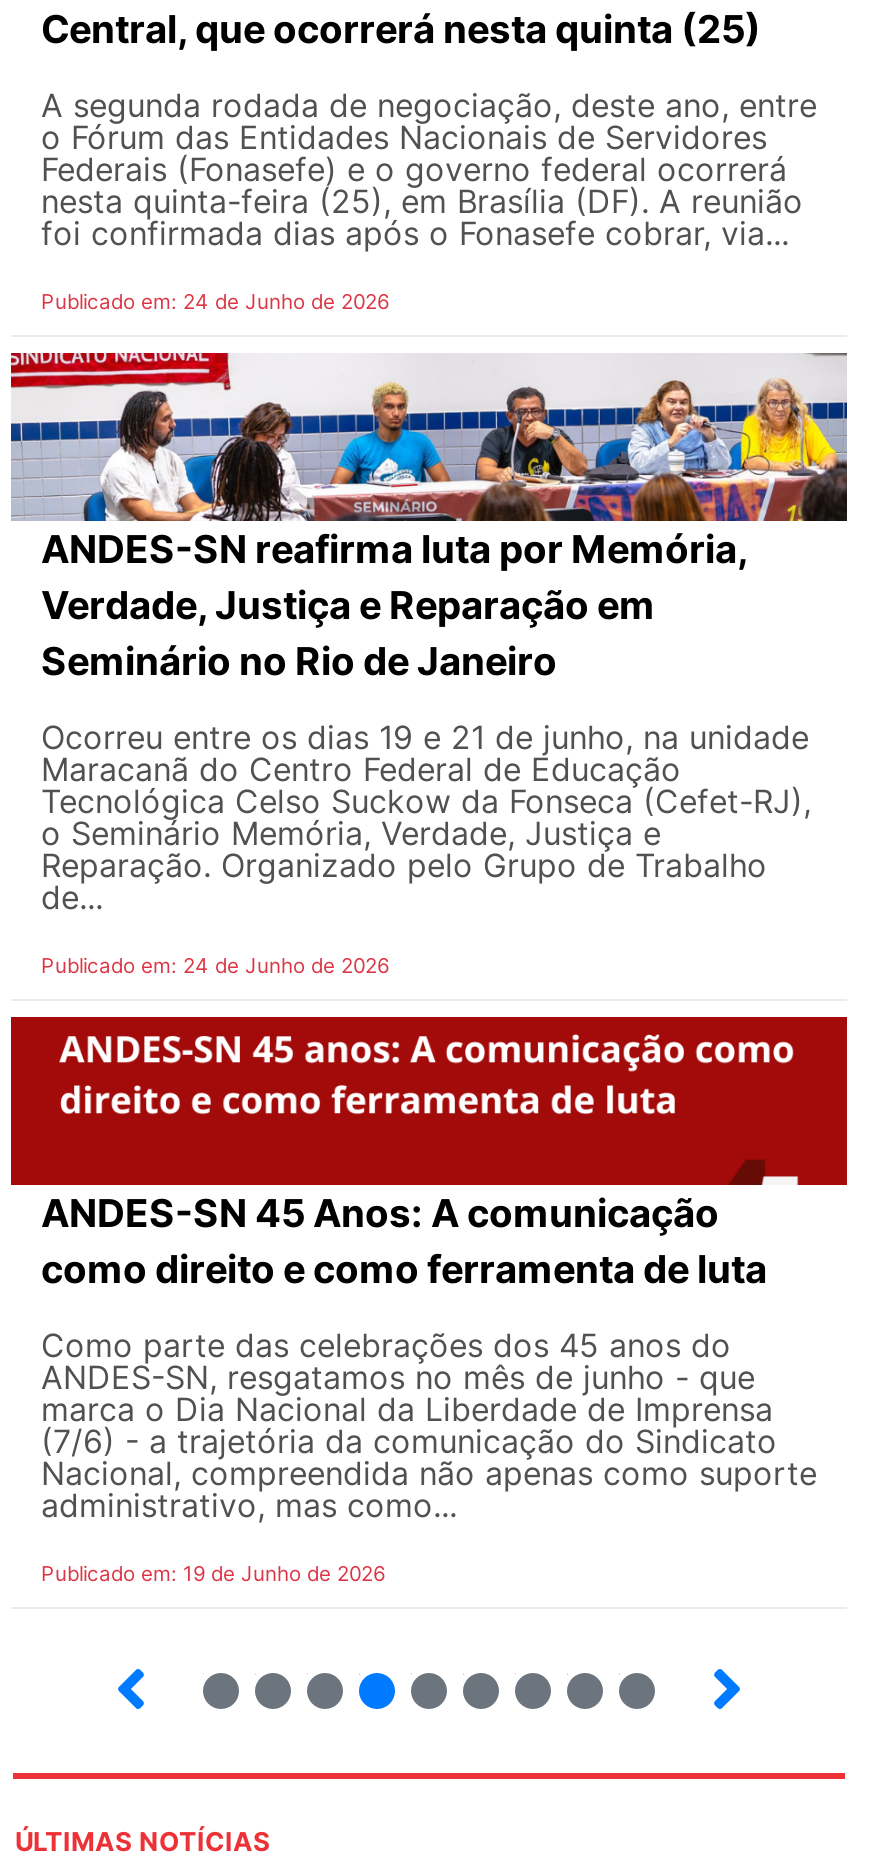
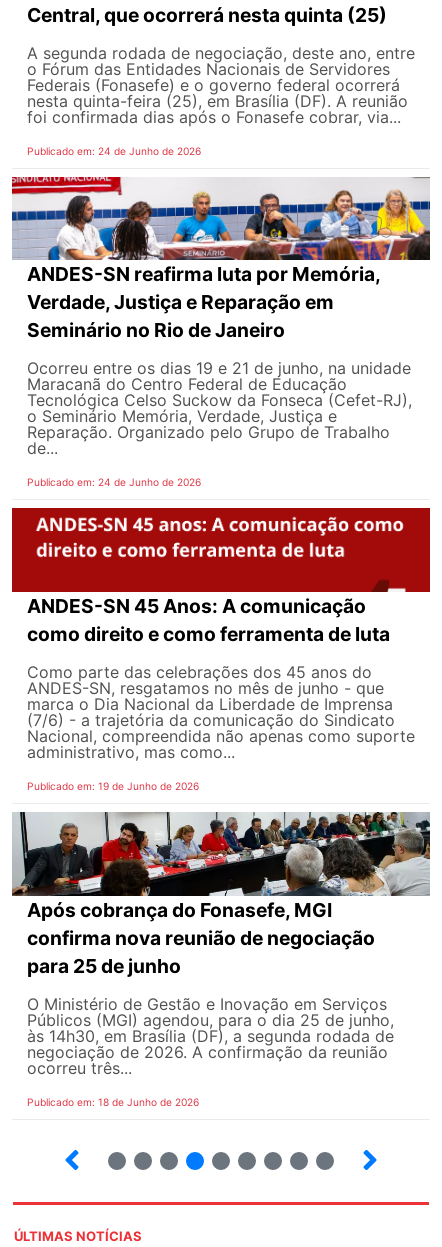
none -> [11,811,431,1107] [image] | Após cobrança do Fonasefe, MGI | confirma nova reunião de negociação | para 25 de junho | O Ministério de Gestão e Inovação em Serviços | Públicos (MGI) agendou, para o dia 25 de junho, | às 14h30, em Brasília (DF), a segunda rodada de | negociação de 2026. A confirmação da reunião | ocorreu três... | Publicado em: 18 de Junho de 2026

